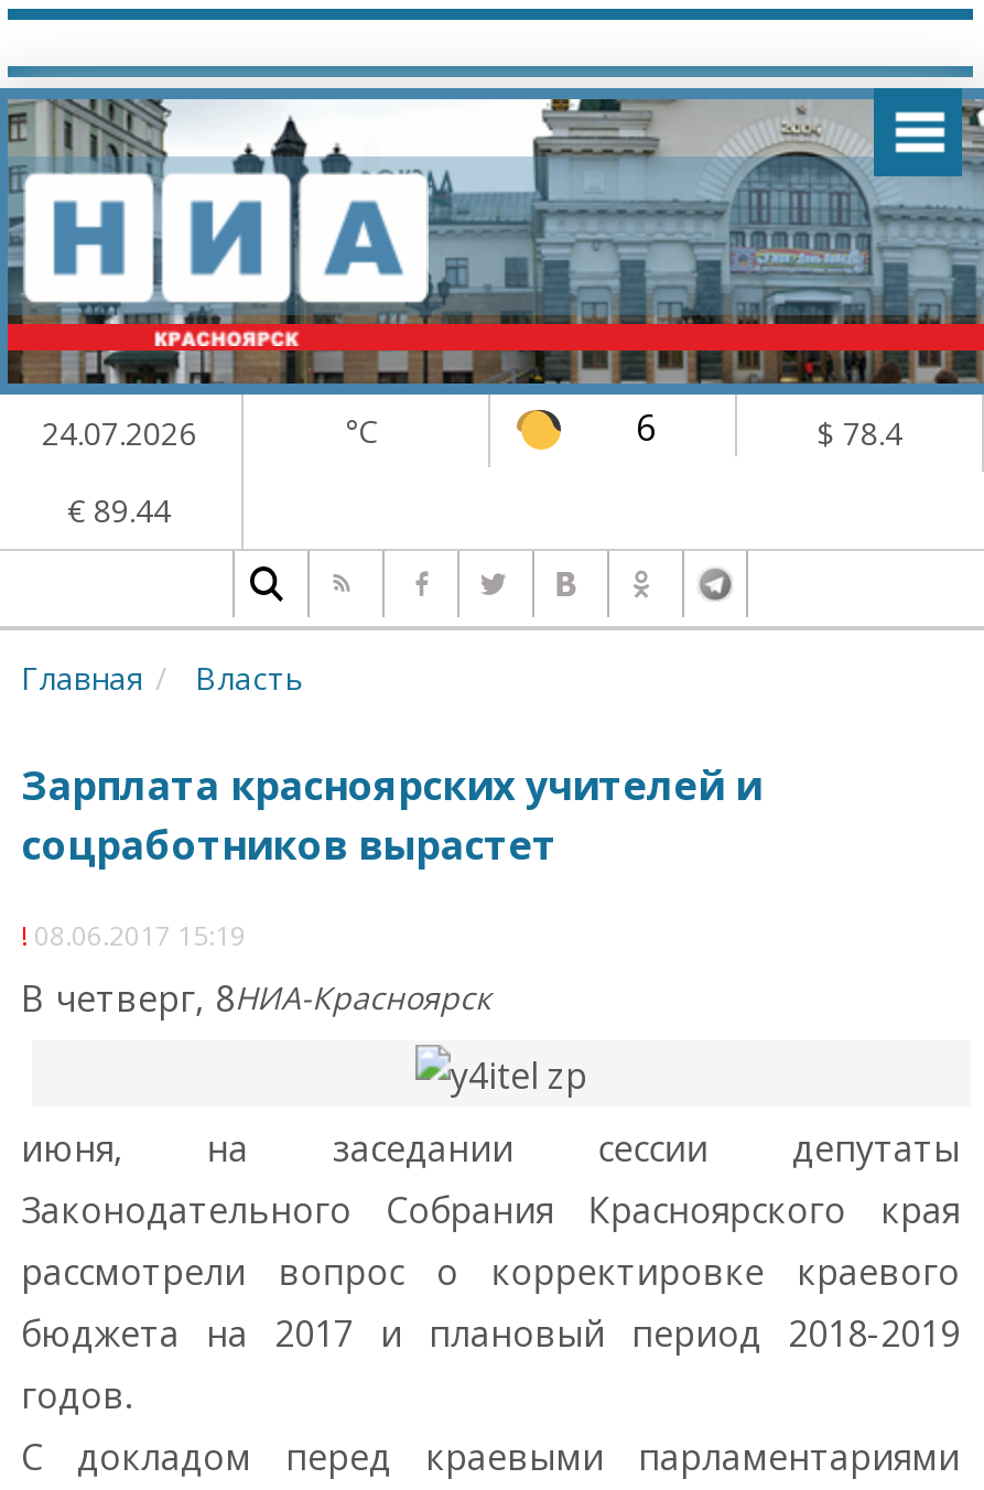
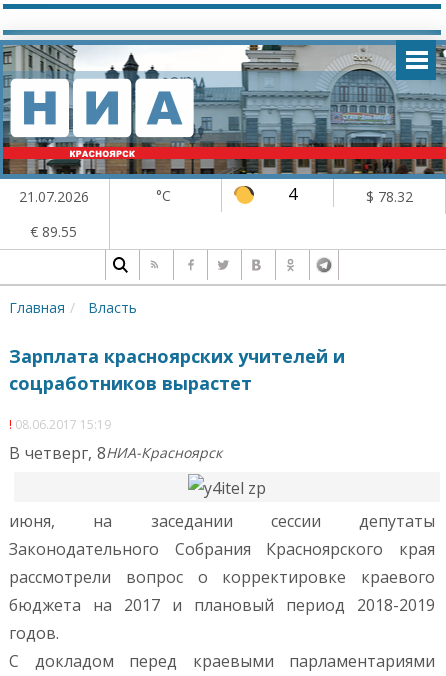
[42,412,196,454] 24.07.2026 -> [18,187,88,206] 21.07.2026
[636,403,656,452] 6 -> [288,183,297,205] 4
[817,412,902,454] $ 78.4 -> [366,187,413,206] $ 78.32
[67,489,171,531] € 89.44 -> [30,222,77,241] € 89.55

